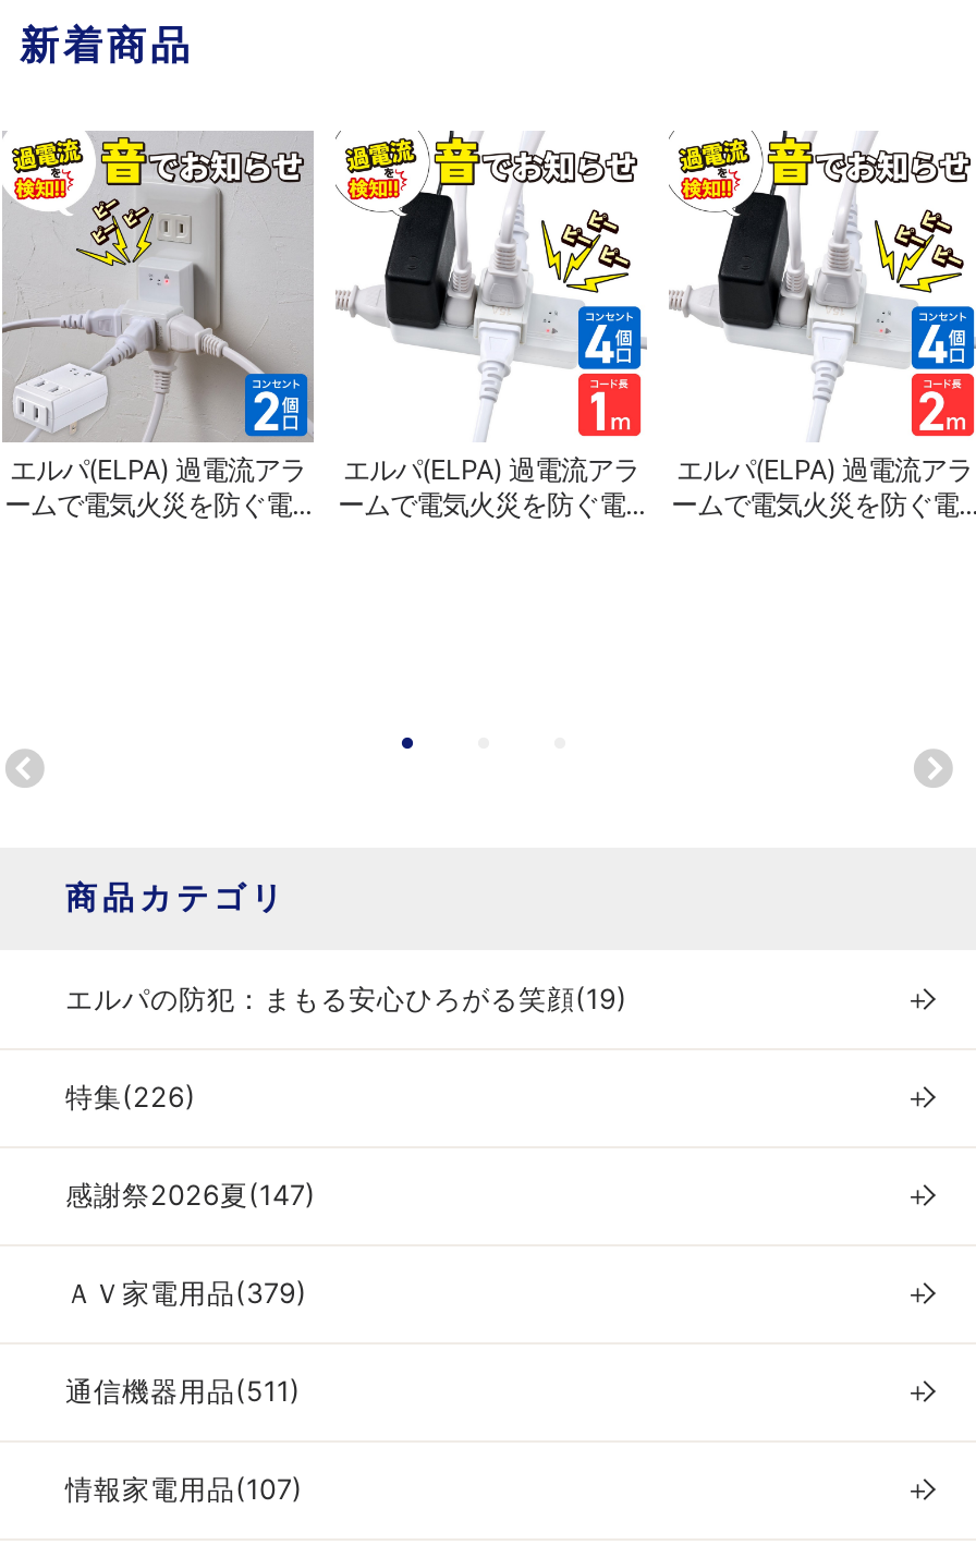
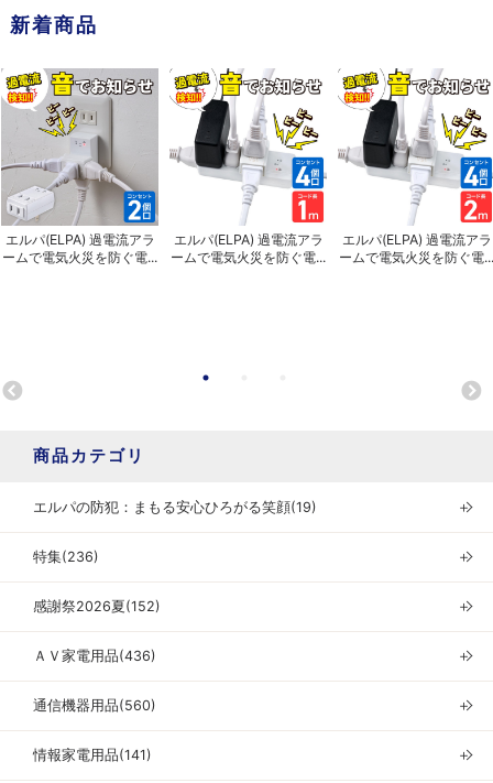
[65,1082,196,1114] 特集(226) -> [33,549,99,565] 特集(236)
[65,1180,316,1212] 感謝祭2026夏(147) -> [33,598,161,615] 感謝祭2026夏(152)
[65,1278,307,1311] ＡＶ家電用品(379) -> [33,648,156,665] ＡＶ家電用品(436)
[65,1376,301,1409] 通信機器用品(511) -> [33,698,156,714] 通信機器用品(560)
[65,1474,303,1507] 情報家電用品(107) -> [33,747,152,764] 情報家電用品(141)

